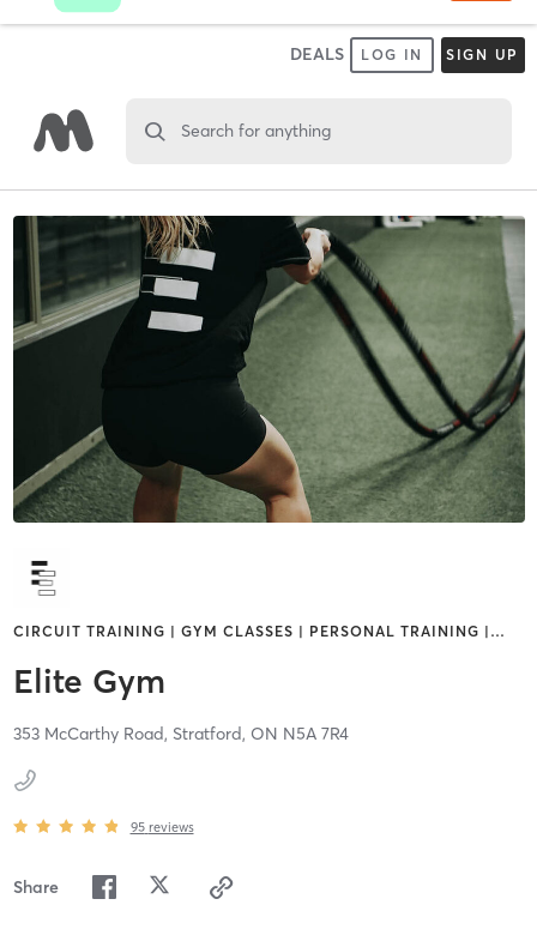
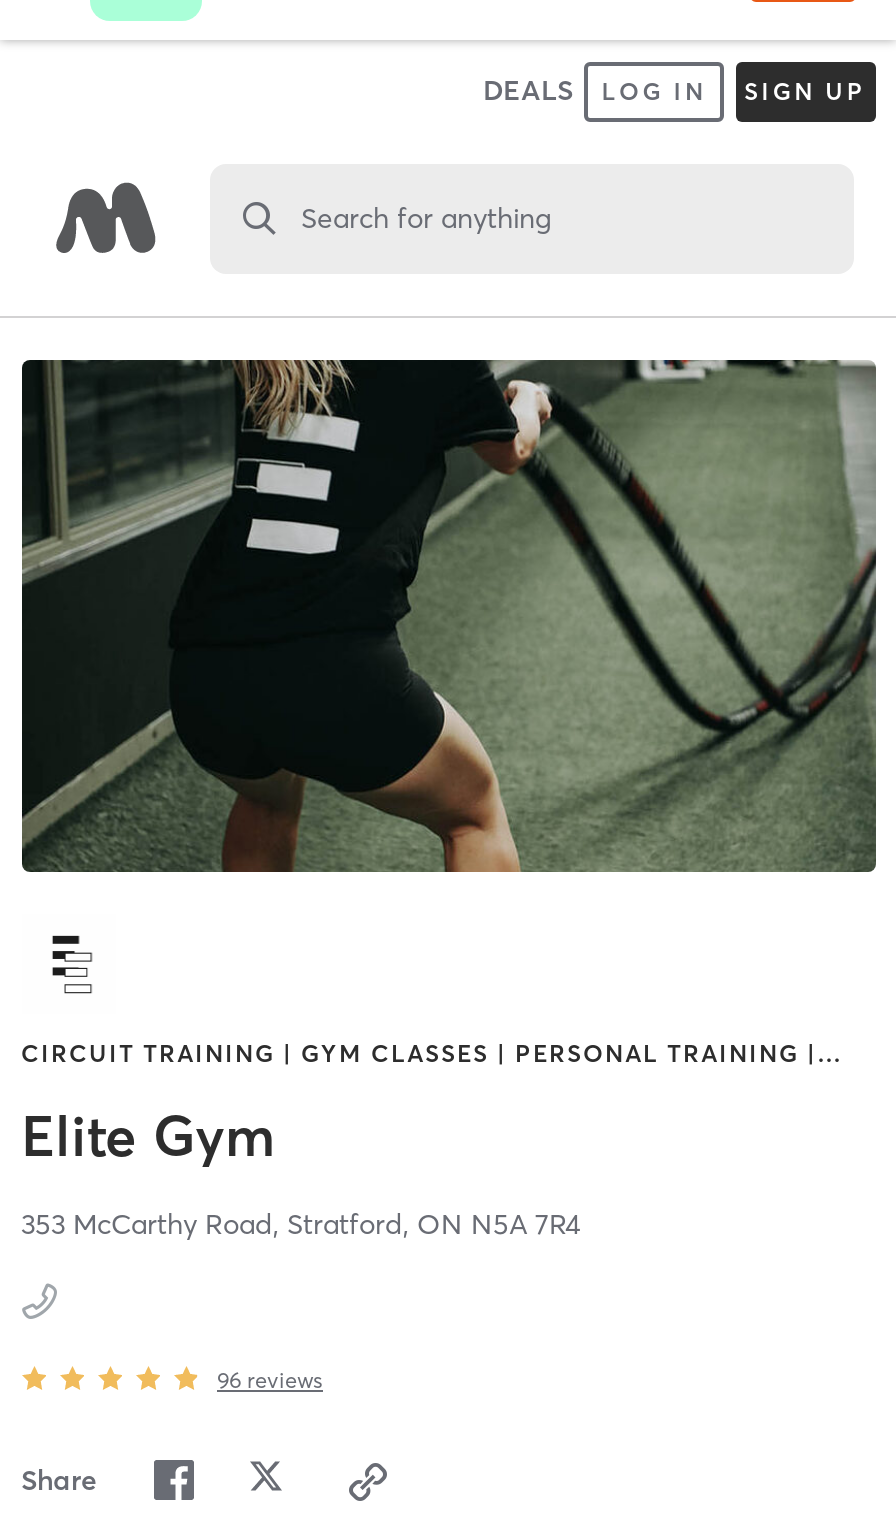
[130,818,194,835] 95 reviews -> [217,1365,323,1393] 96 reviews

